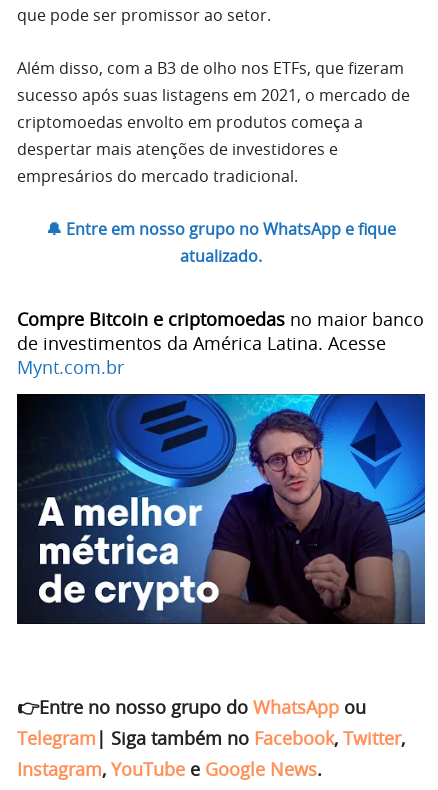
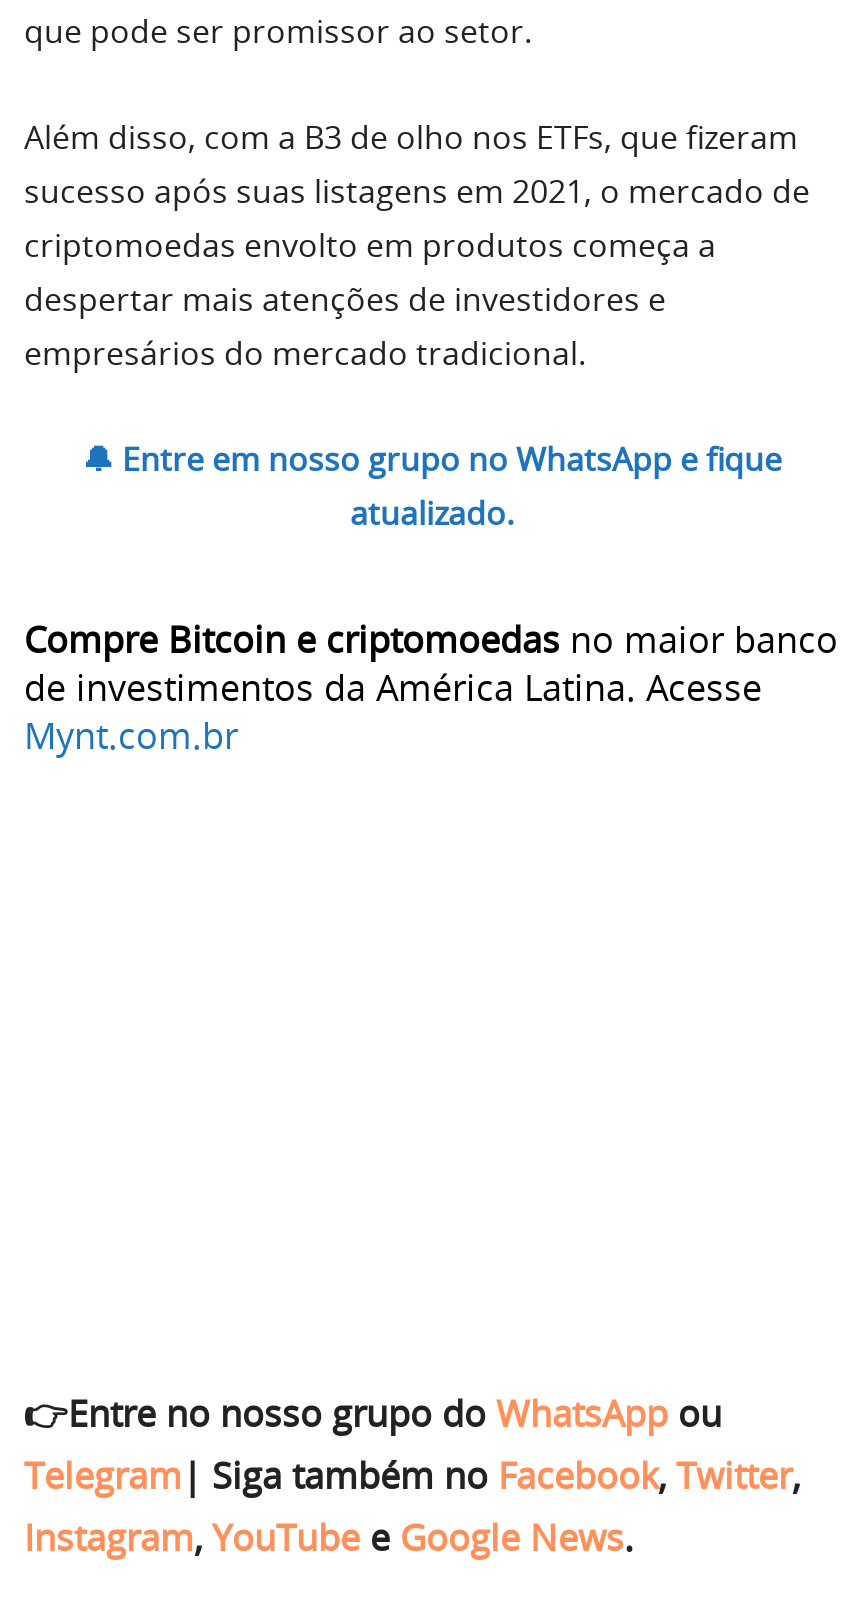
[16,393,426,625] [image] -> none

